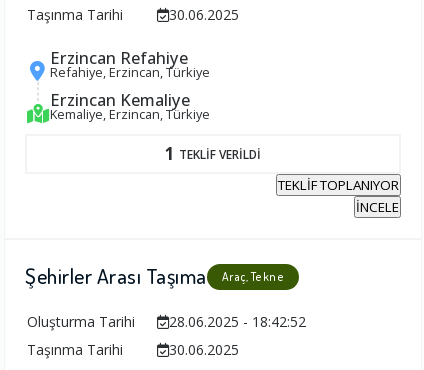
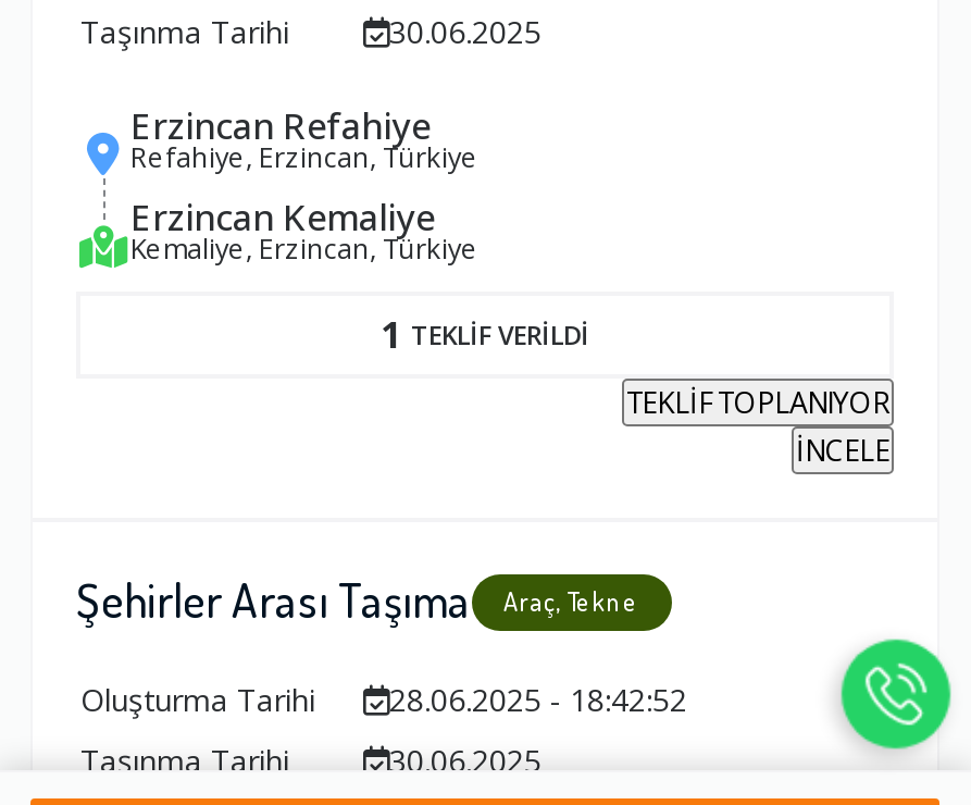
none -> [837,637,953,759] [image]

